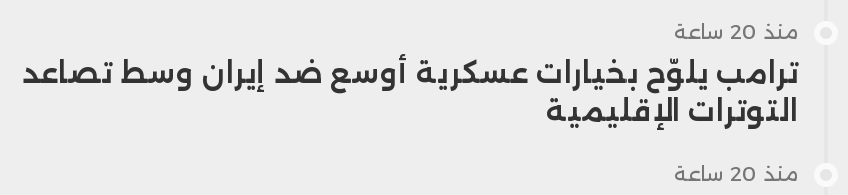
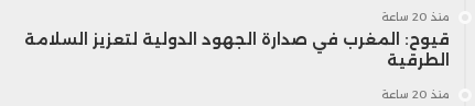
[22,55,798,129] ترامب يلوّح بخيارات عسكرية أوسع ضد إيران وسط تصاعد | التوترات الإقليمية -> [24,29,450,70] قيوح: المغرب في صدارة الجهود الدولية لتعزيز السلامة | الطرقية

